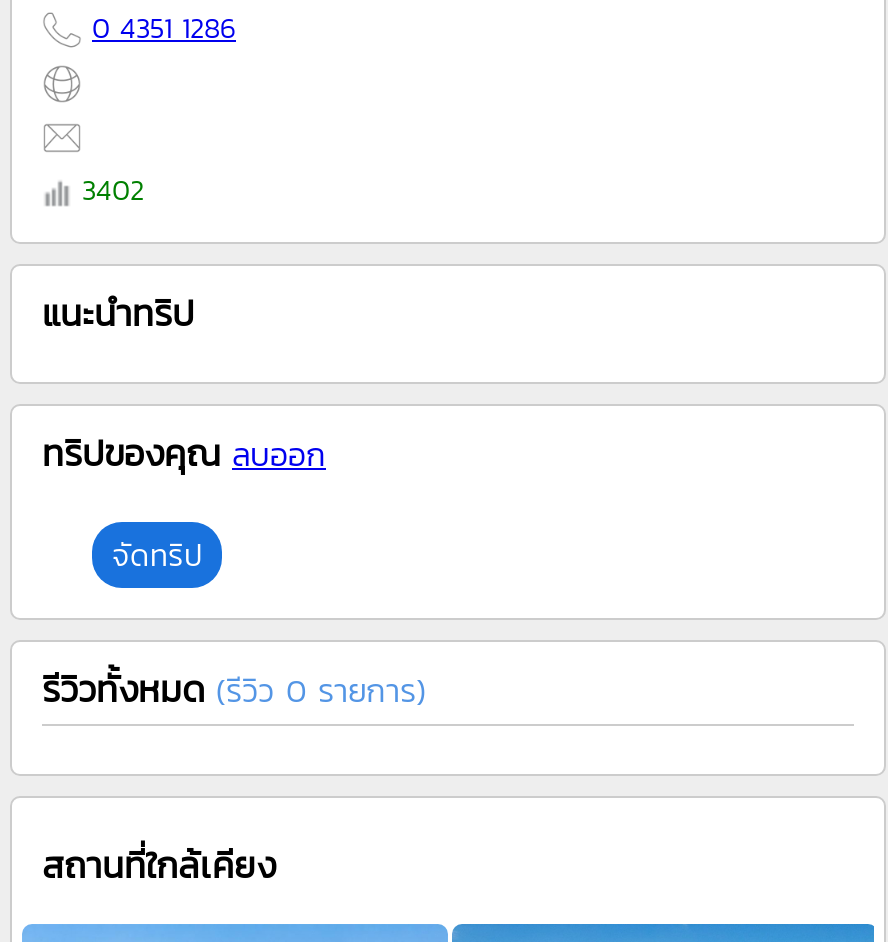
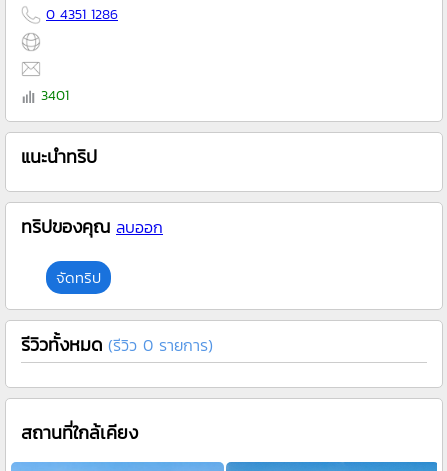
[82,171,144,213] 3402 -> [41,85,69,106] 3401

